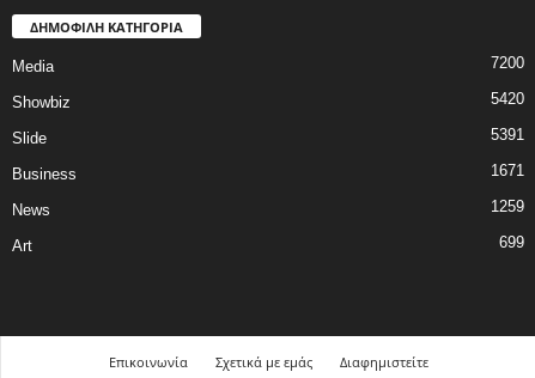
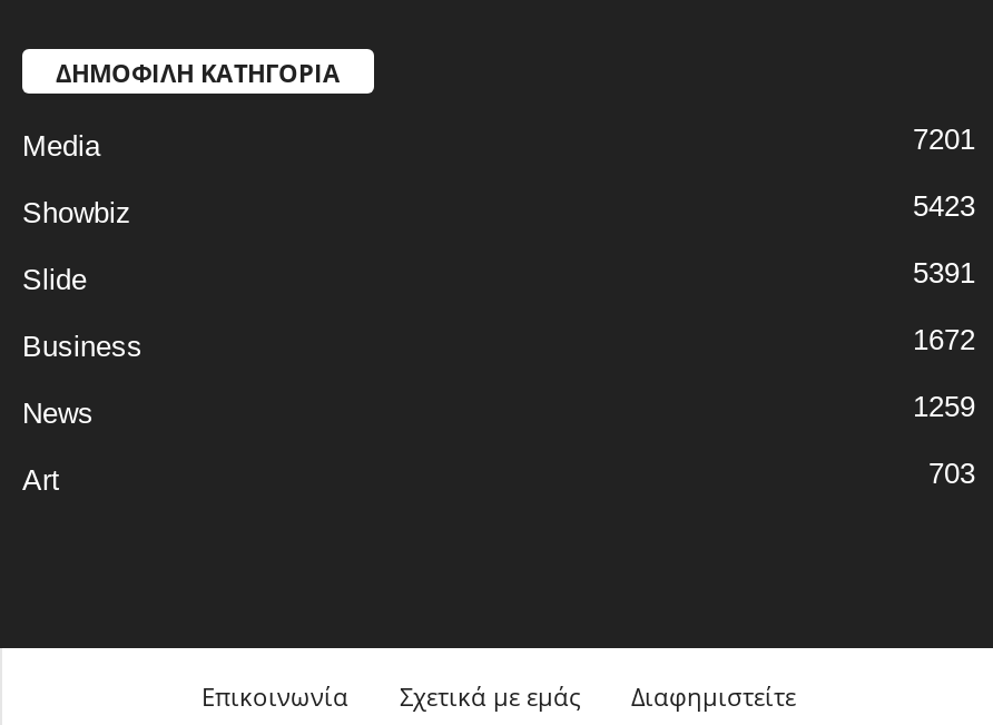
[491,53,524,71] 7200 -> [913,121,975,155] 7201
[491,89,524,107] 5420 -> [913,188,975,222] 5423
[491,161,524,179] 1671 -> [913,322,975,355] 1672
[499,233,524,251] 699 -> [928,455,975,489] 703

